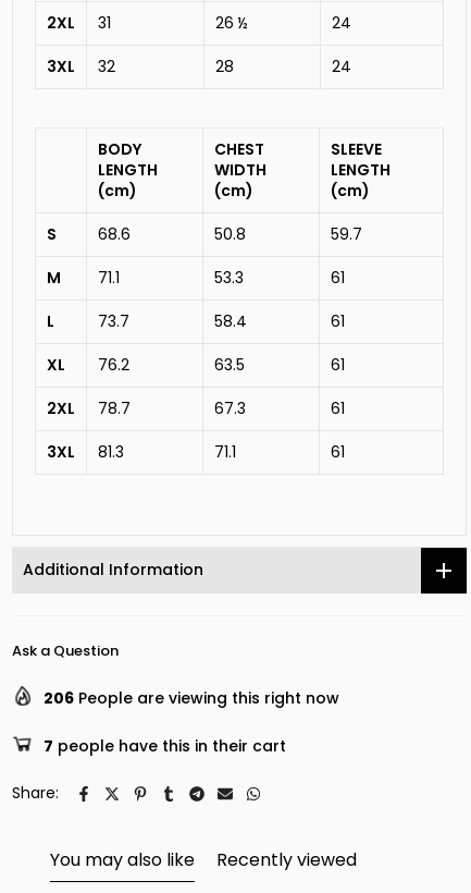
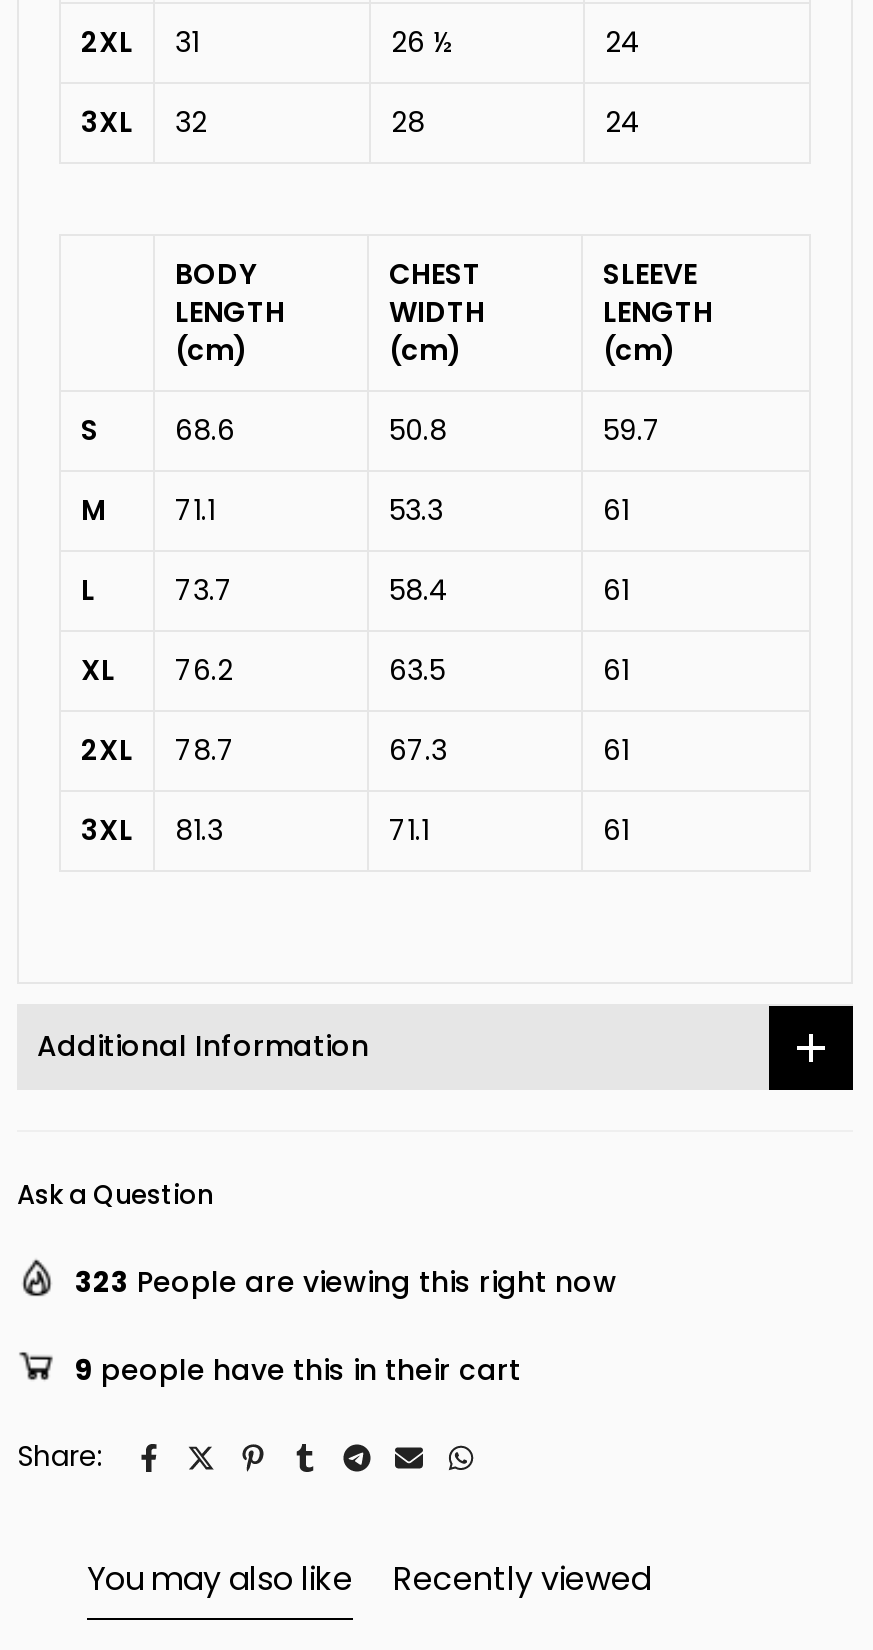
[44,687,339,709] 206 People are viewing this right now -> [75,1262,617,1302] 323 People are viewing this right now
[44,735,286,757] 7 people have this in their cart -> [75,1350,521,1390] 9 people have this in their cart

